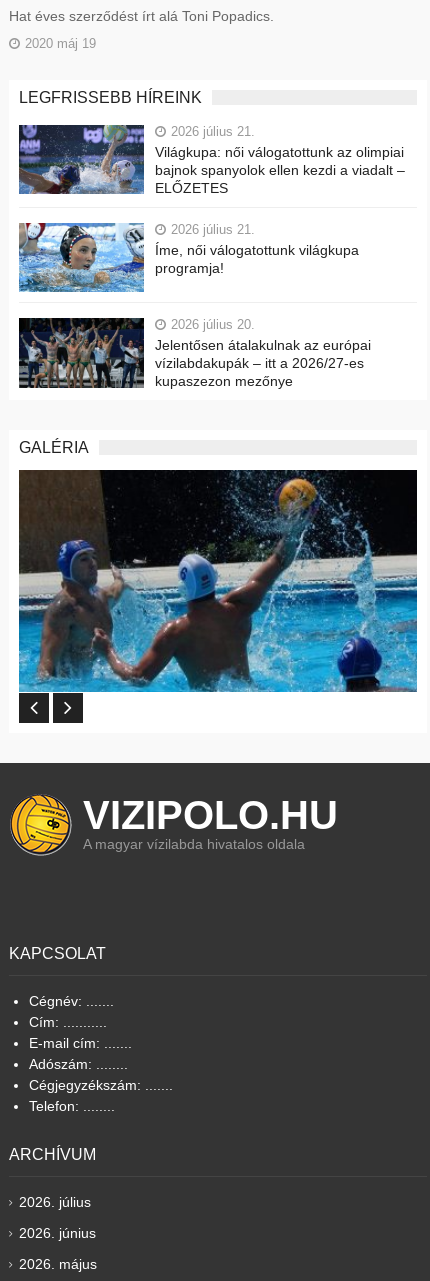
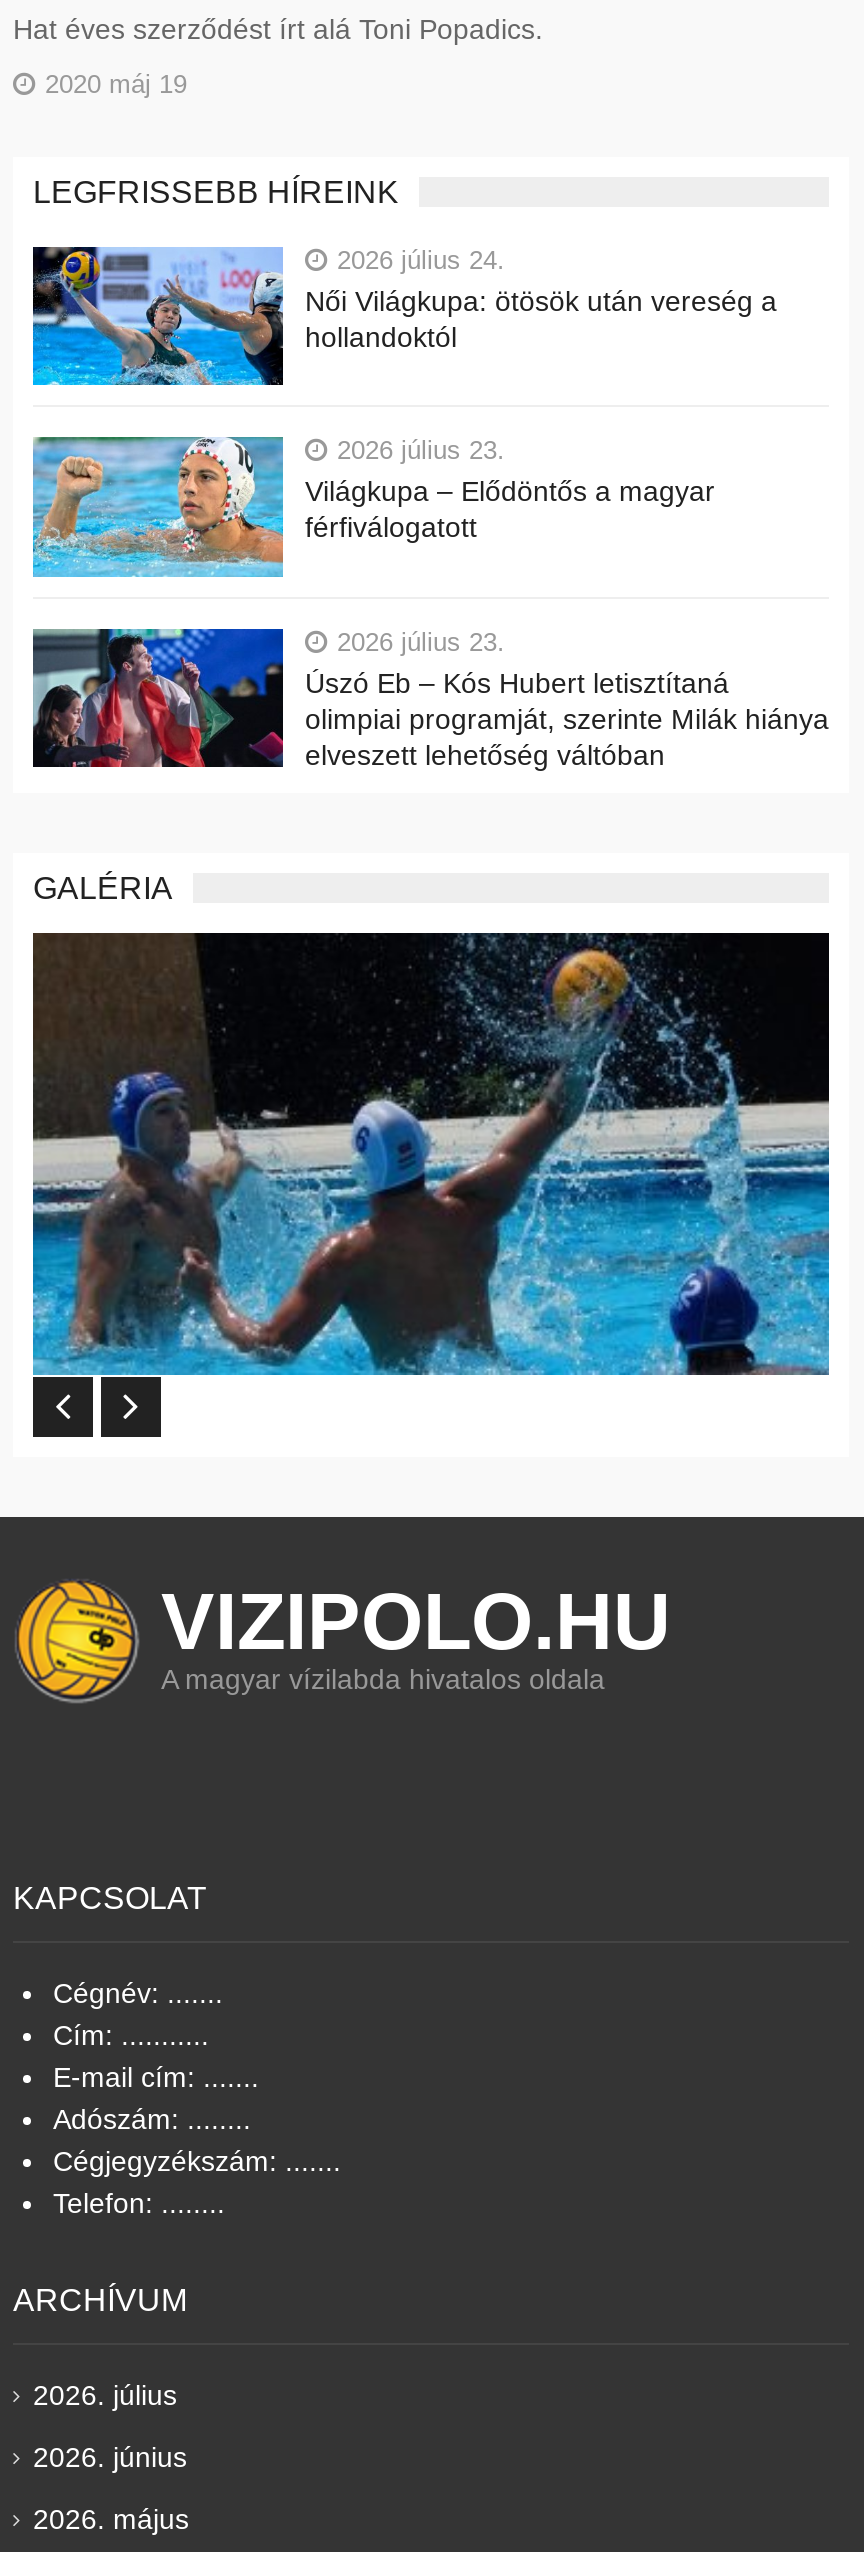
[18,124,405,196] [image] | 2026 július 21. | Világkupa: női válogatottunk az olimpiai | bajnok spanyolok ellen kezdi a viadalt – | ELŐZETES -> [31,245,777,387] [image] | 2026 július 24. | Női Világkupa: ötösök után vereség a | hollandoktól
[18,222,359,292] [image] | 2026 július 21. | Íme, női válogatottunk világkupa | programja! -> [31,435,715,577] [image] | 2026 július 23. | Világkupa – Elődöntős a magyar | férfiválogatott
[19,317,371,389] [image] | 2026 július 20. | Jelentősen átalakulnak az európai | vízilabdakupák – itt a 2026/27-es | kupaszezon mezőnye -> [33,627,829,771] [image] | 2026 július 23. | Úszó Eb – Kós Hubert letisztítaná | olimpiai programját, szerinte Milák hiánya | elveszett lehetőség váltóban

